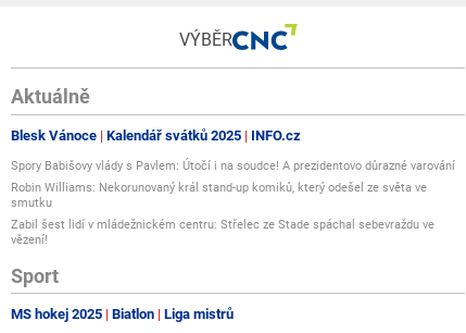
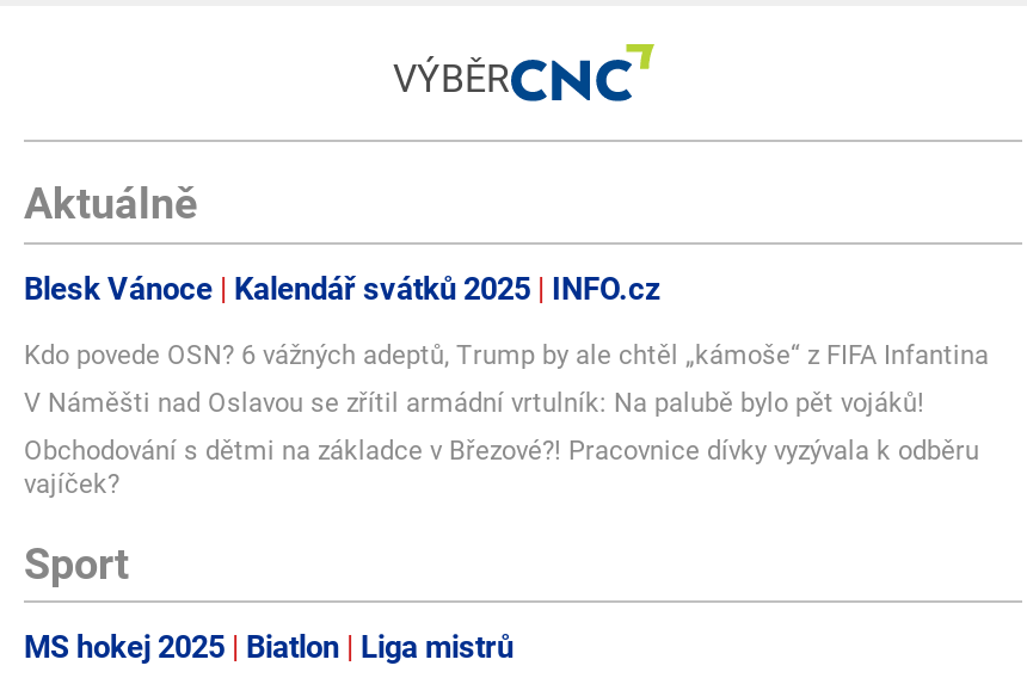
[11,159,455,173] Spory Babišovy vlády s Pavlem: Útočí i na soudce! A prezidentovo důrazné varování -> [24,339,989,371] Kdo povede OSN? 6 vážných adeptů, Trump by ale chtěl „kámoše“ z FIFA Infantina
[11,180,427,210] Robin Williams: Nekorunovaný král stand-up komiků, který odešel ze světa ve | smutku -> [24,387,924,418] V Náměšti nad Oslavou se zřítil armádní vrtulník: Na palubě bylo pět vojáků!
[11,217,434,247] Zabil šest lidí v mládežnickém centru: Střelec ze Stade spáchal sebevraždu ve | vězení! -> [24,435,979,499] Obchodování s dětmi na základce v Březové?! Pracovnice dívky vyzývala k odběru | vajíček?

